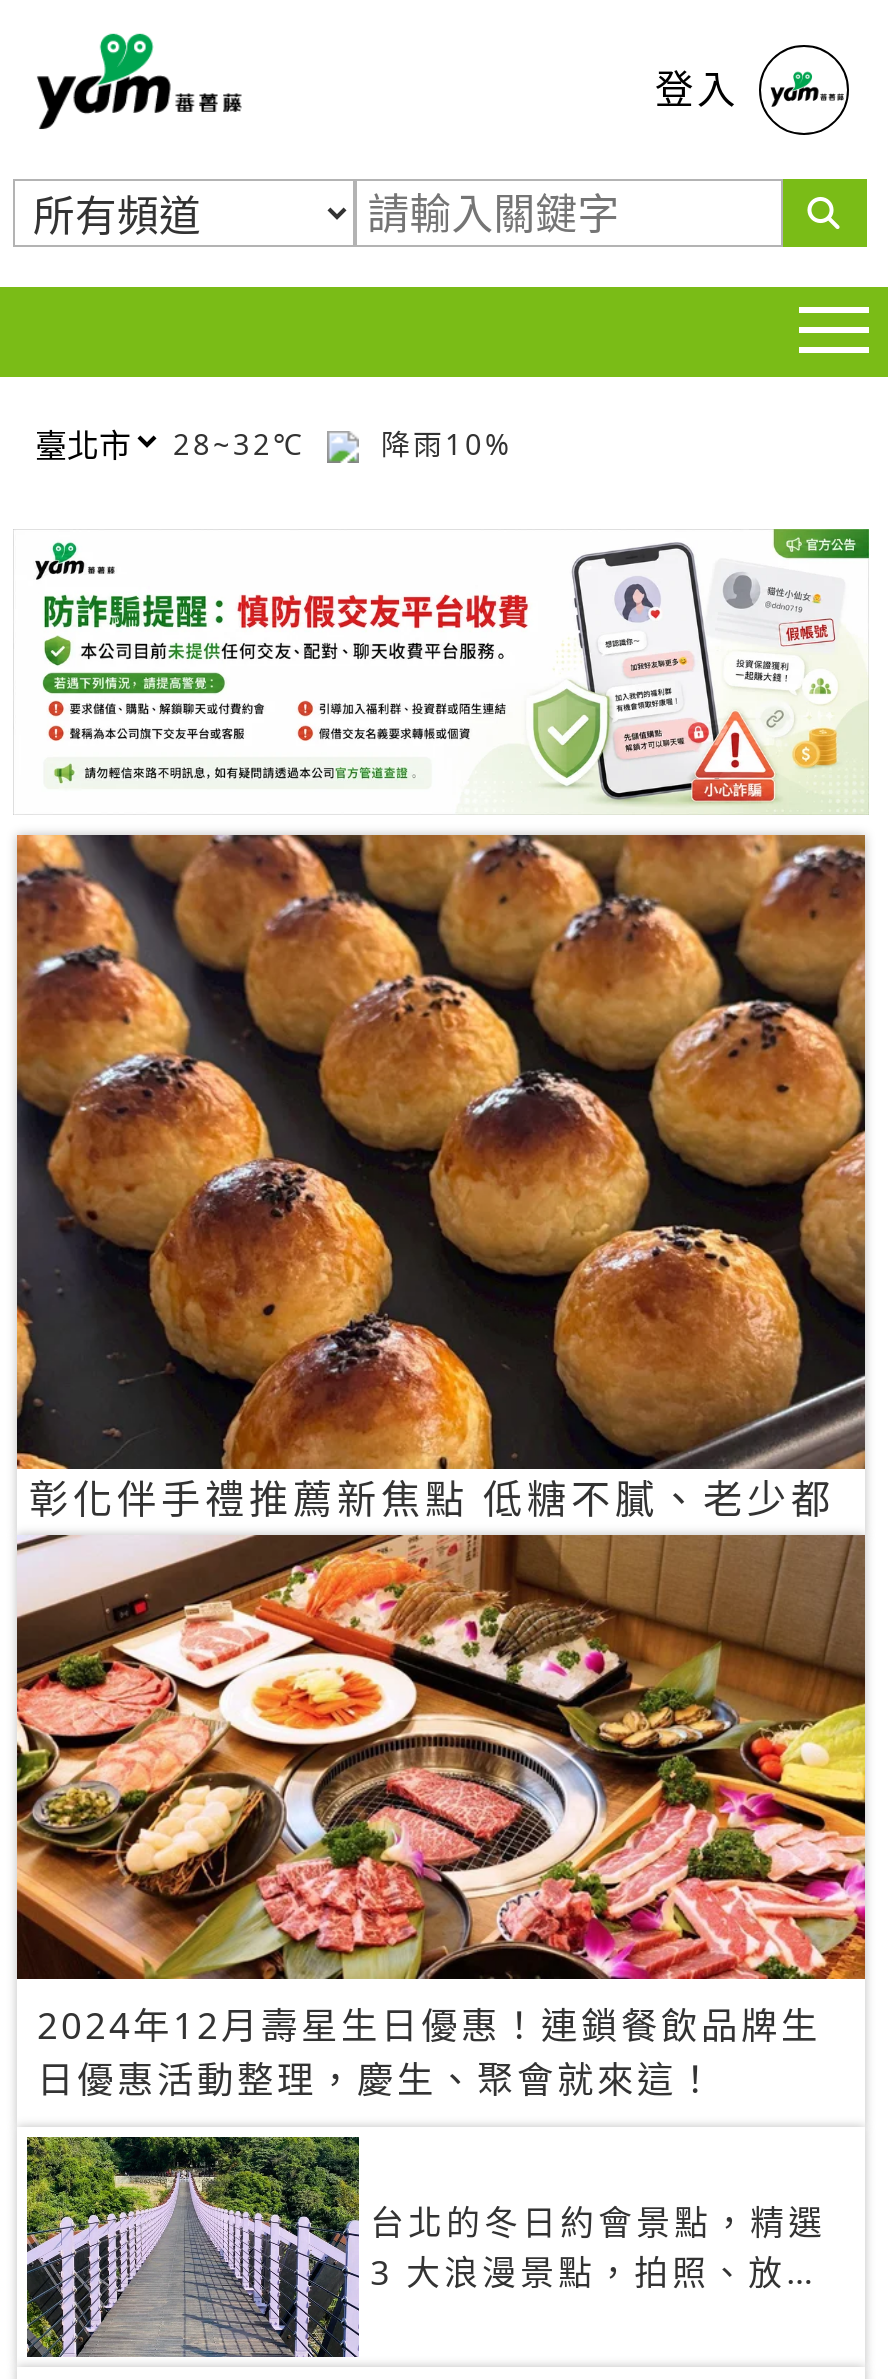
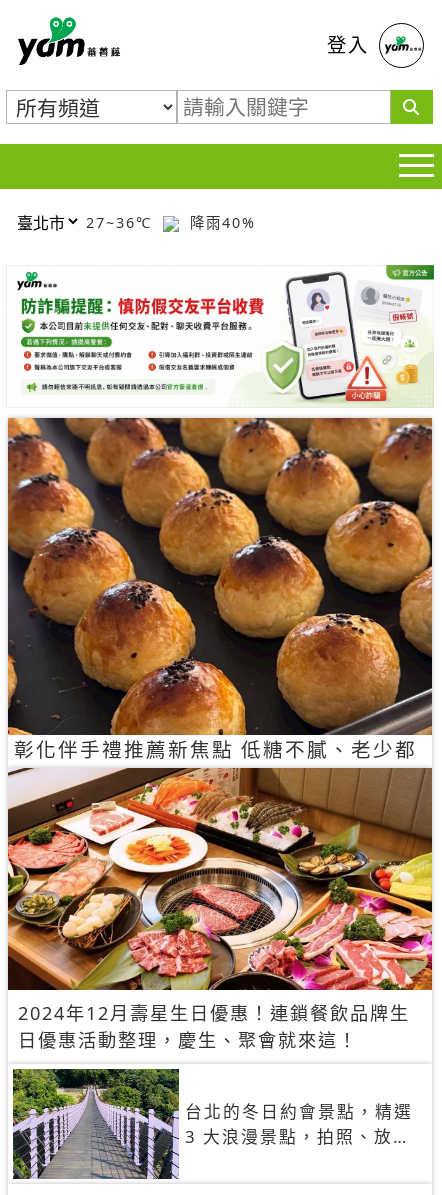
[173,424,317,462] 28~32℃ -> [86,212,158,231] 27~36℃
[369,424,513,462] 降雨10% -> [184,212,256,231] 降雨40%

